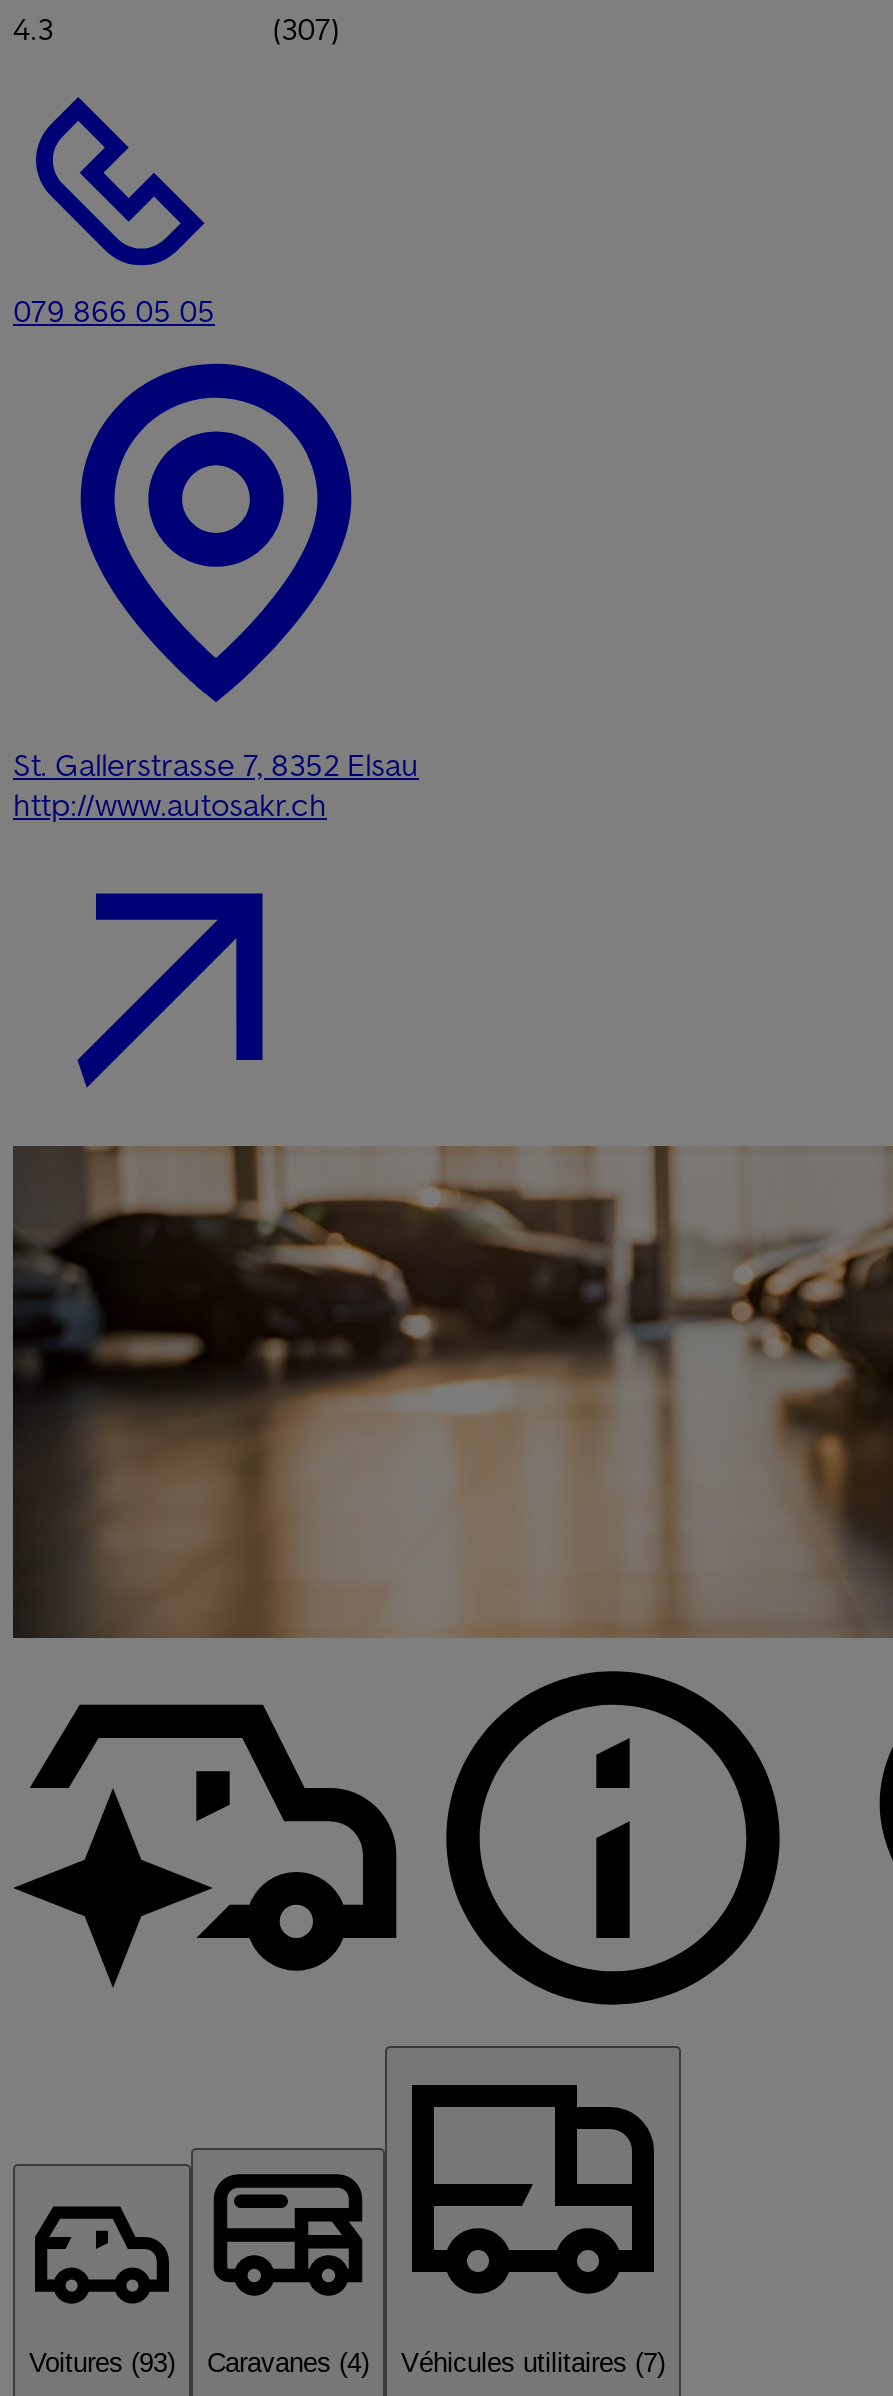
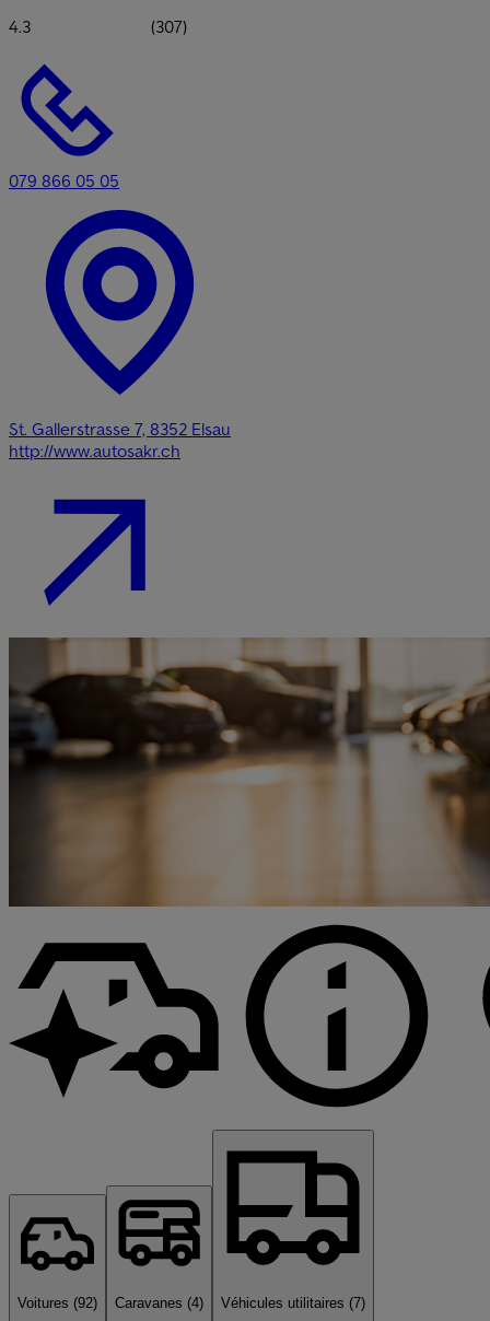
[29,2349,665,2379] Voitures (93) Caravanes (4) Véhicules utilitaires (7) -> [17,1295,365,1312] Voitures (92) Caravanes (4) Véhicules utilitaires (7)

